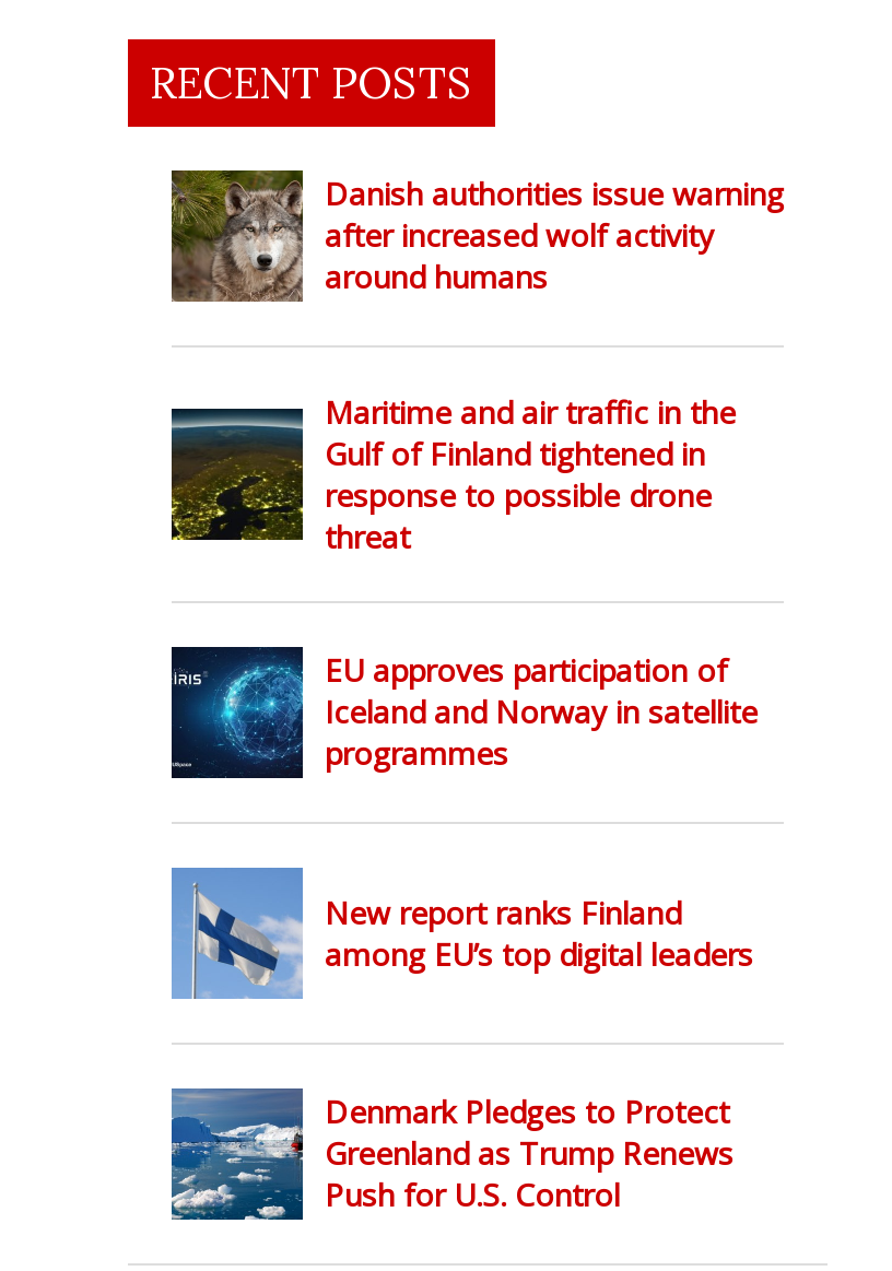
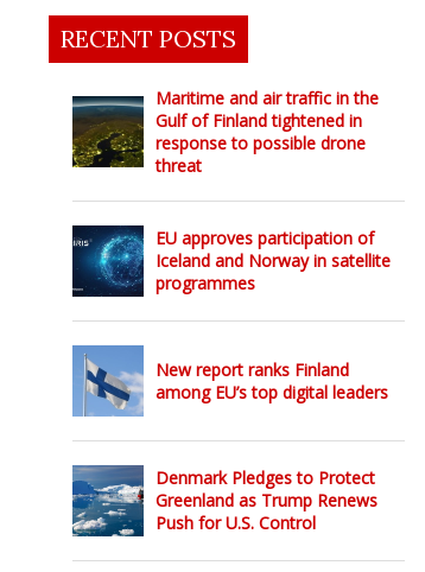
[169,168,784,319] [image] | Danish authorities issue warning | after increased wolf activity | around humans -> none

